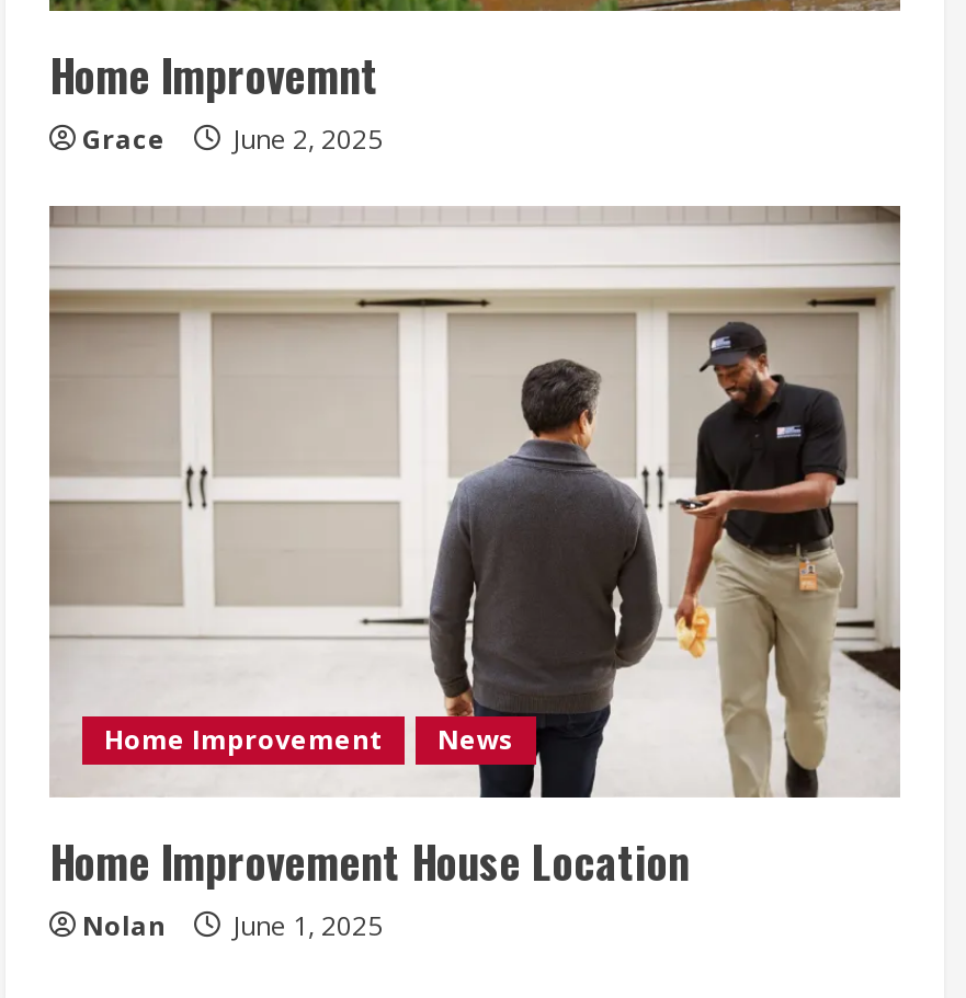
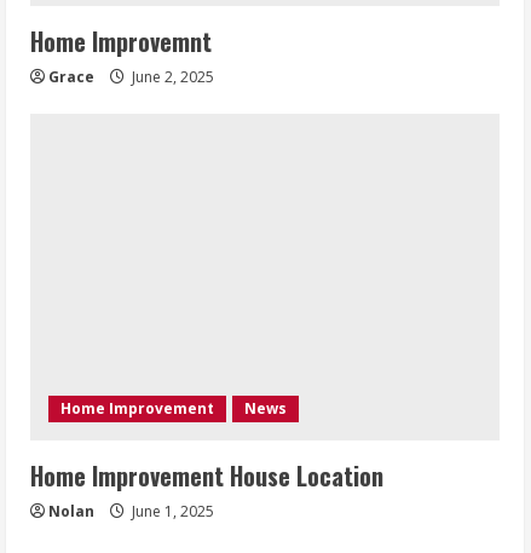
[47,204,902,800] [image] -> none

